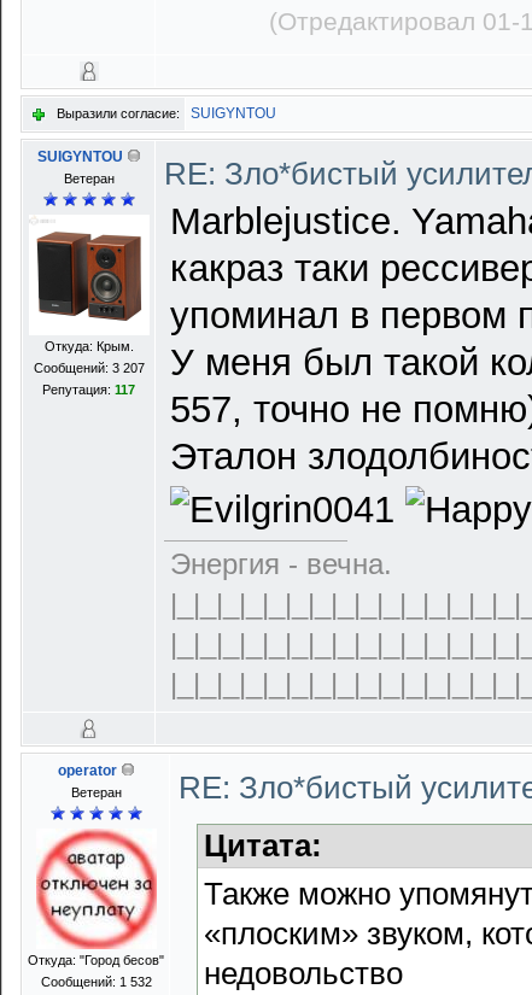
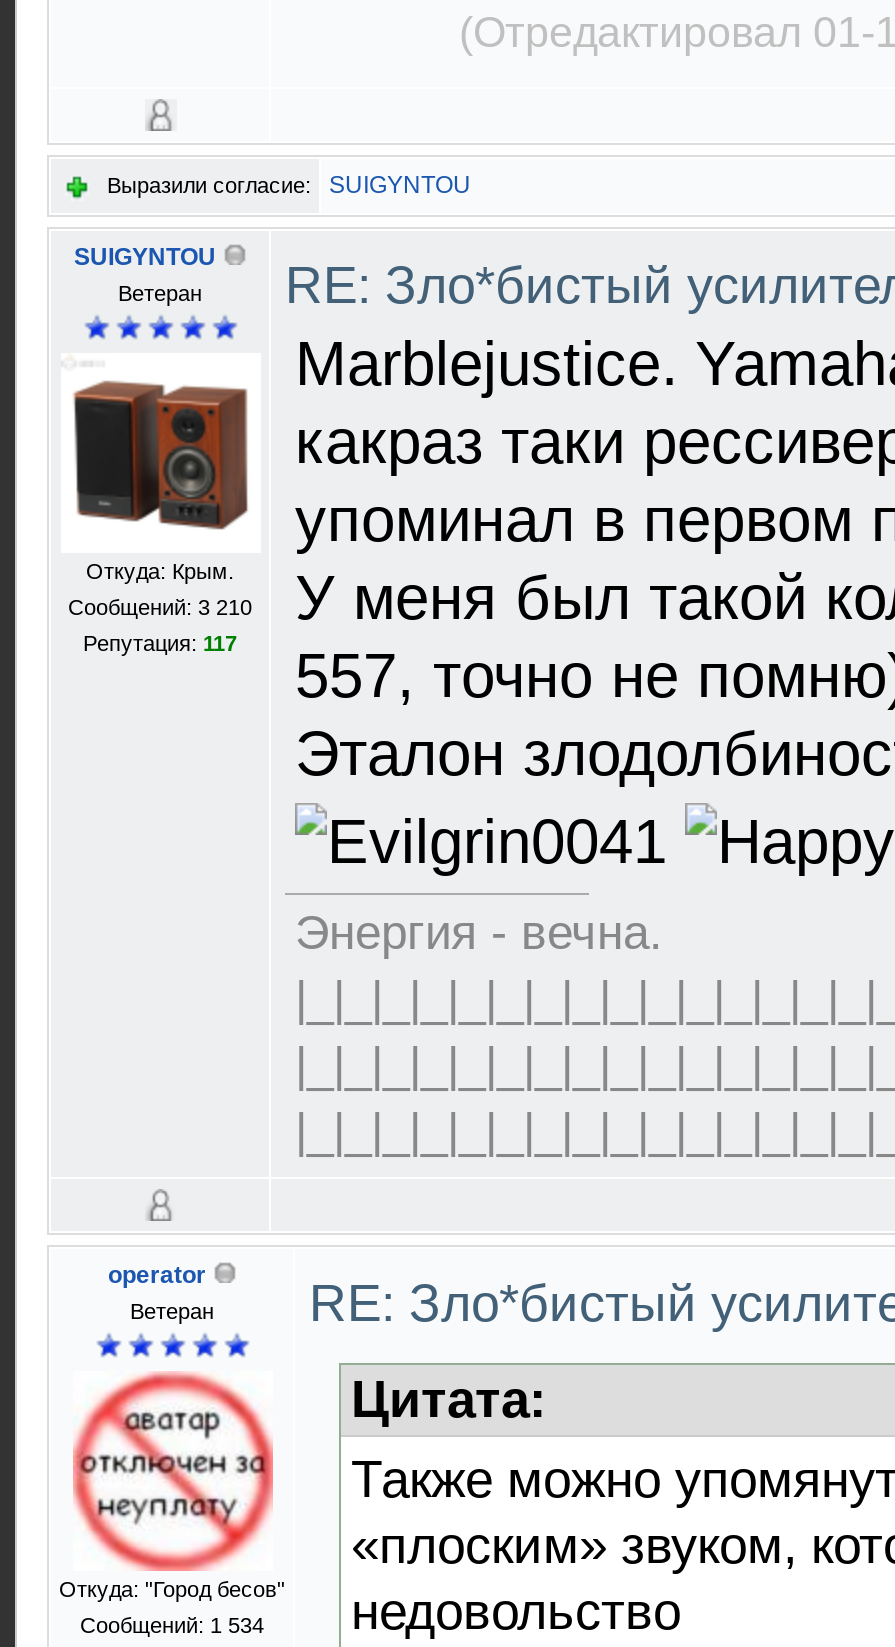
[33,361,144,375] Сообщений: 3 207 -> [68,595,252,619] Сообщений: 3 210
[40,974,151,989] Сообщений: 1 532 -> [80,1613,264,1637] Сообщений: 1 534

